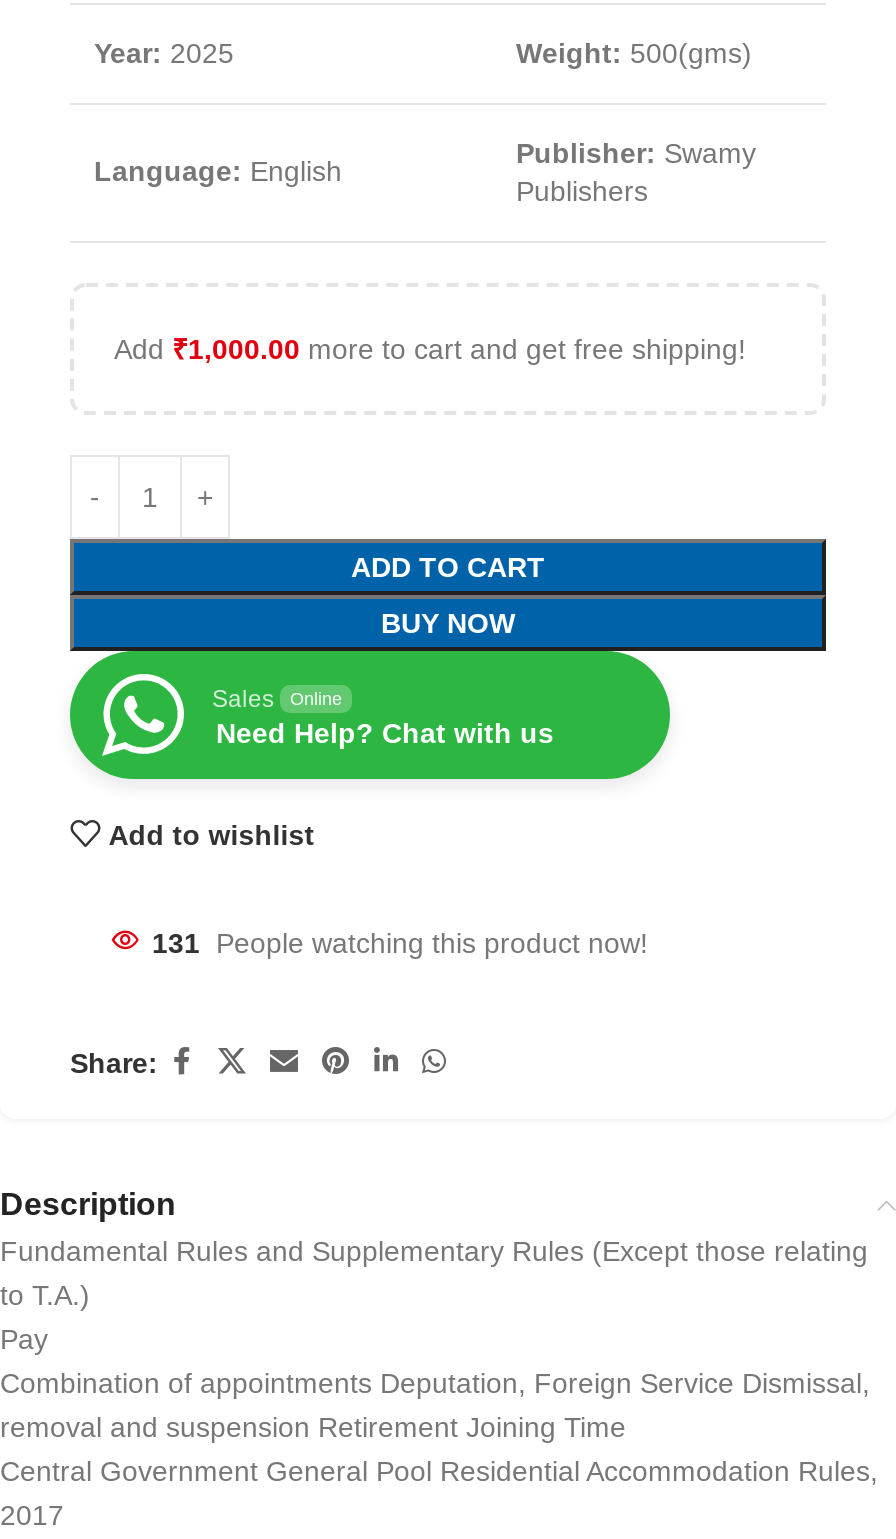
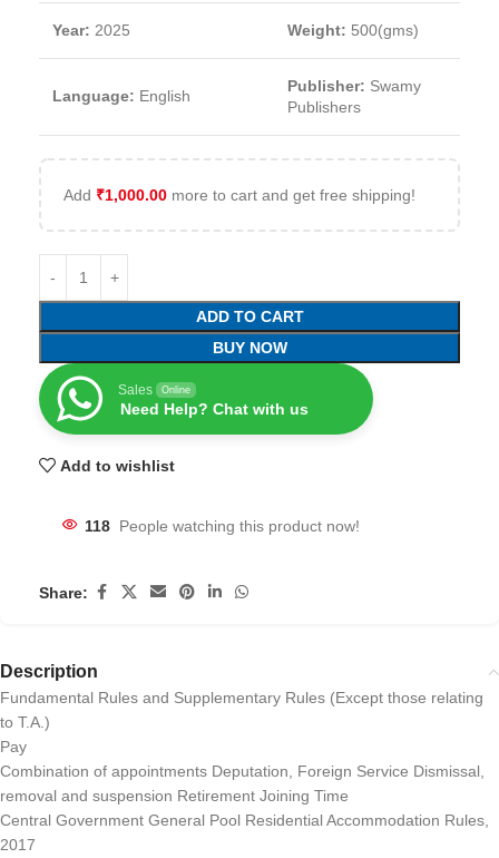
[152,927,648,959] 131 People watching this product now! -> [85,517,360,535] 118 People watching this product now!

